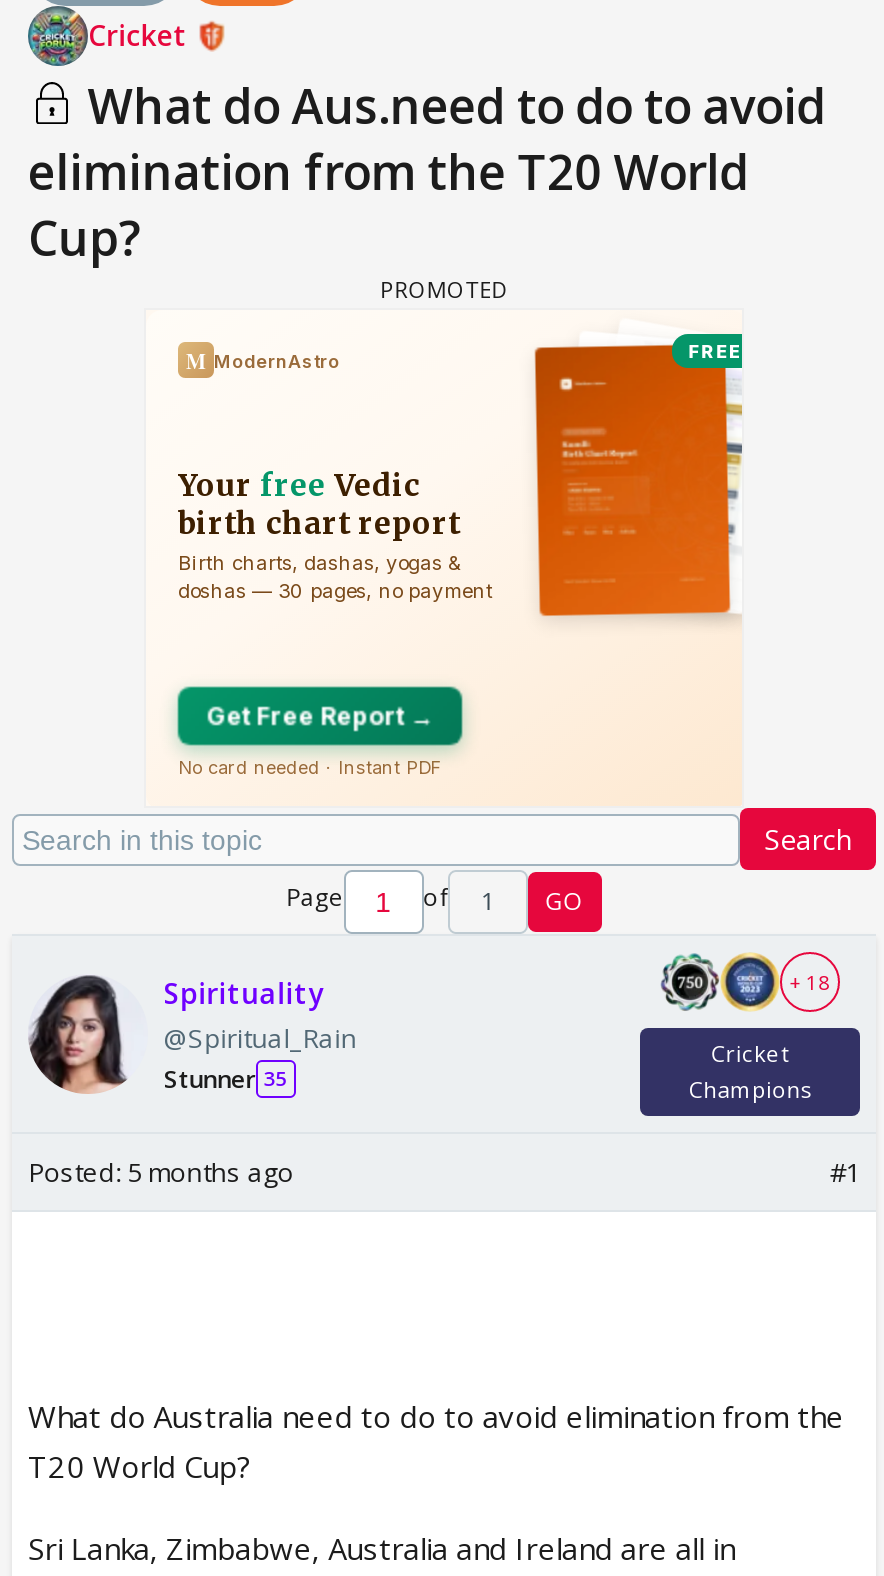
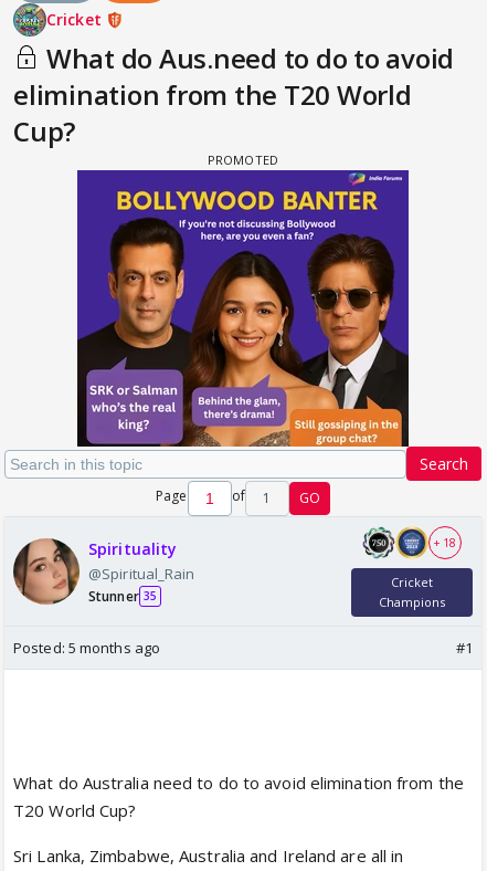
[144,308,744,808] [image] -> [76,169,410,448] [image]
[28,974,148,1092] [image] -> [12,538,81,605] [image]

